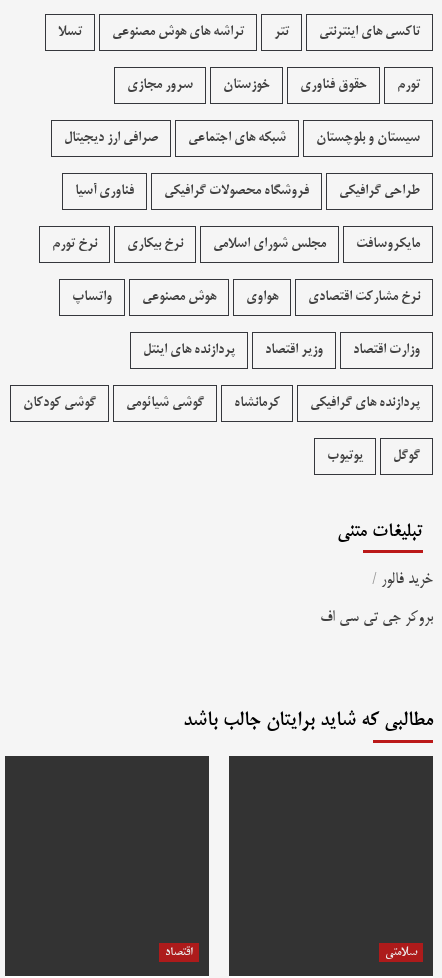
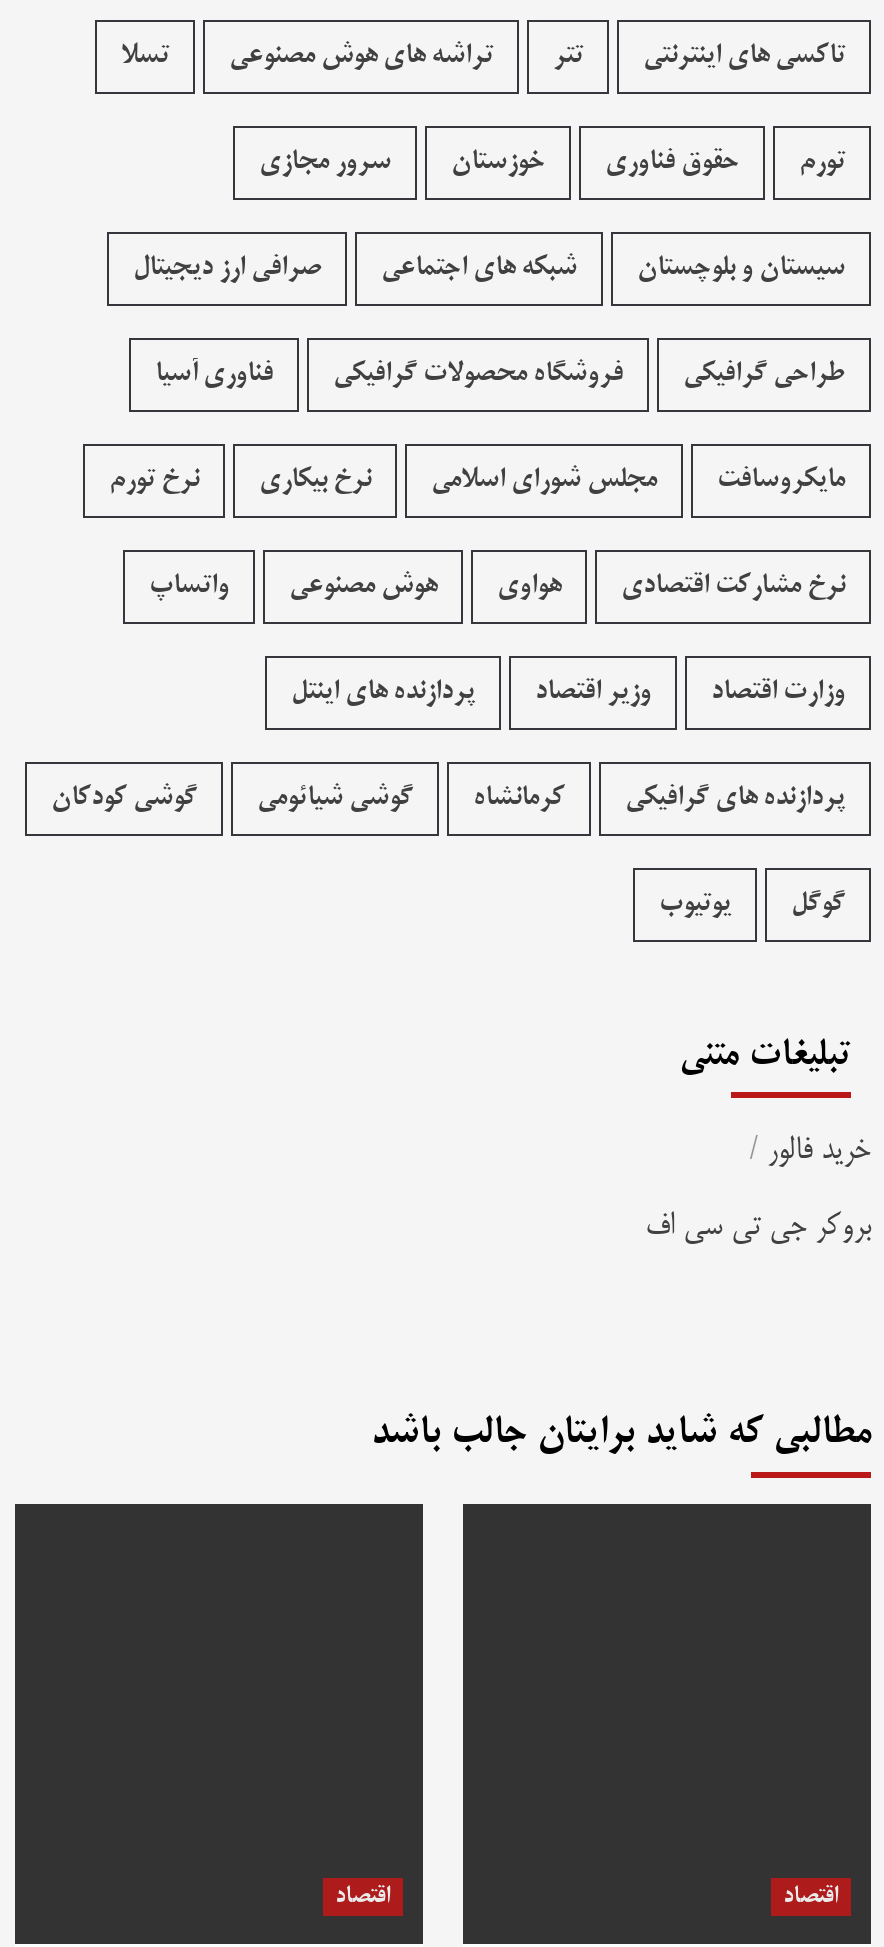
[385,946,417,959] سلامتی -> [783,1884,839,1910] اقتصاد

